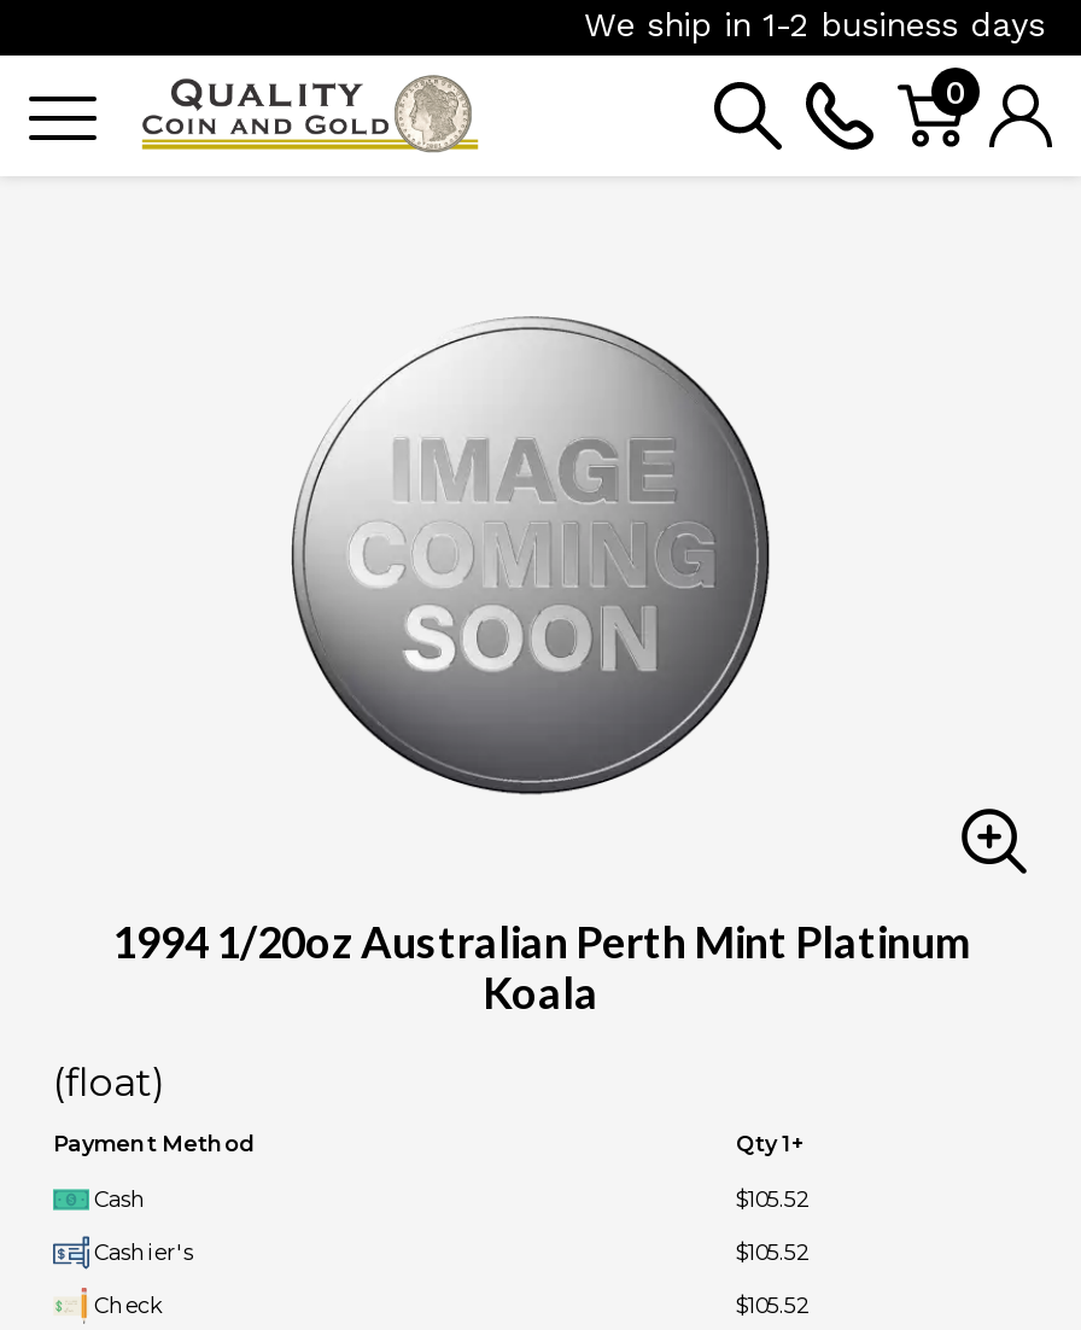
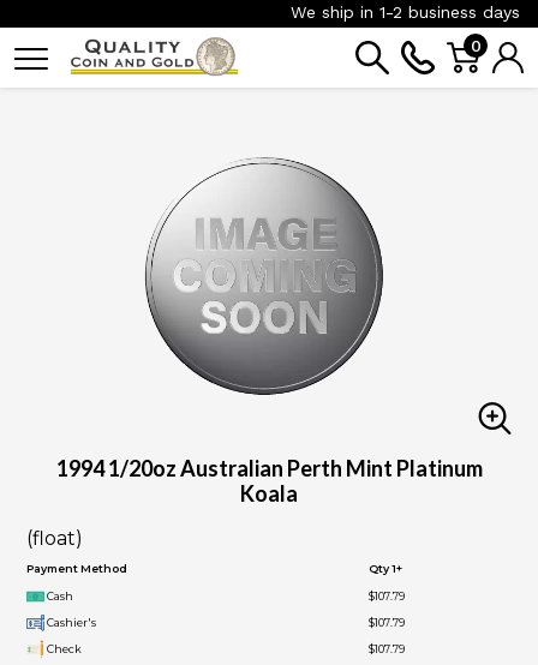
[736,1185,811,1212] $105.52 -> [369,589,405,603] $107.79
[736,1238,811,1265] $105.52 -> [369,616,405,629] $107.79
[736,1291,811,1318] $105.52 -> [369,642,405,655] $107.79

